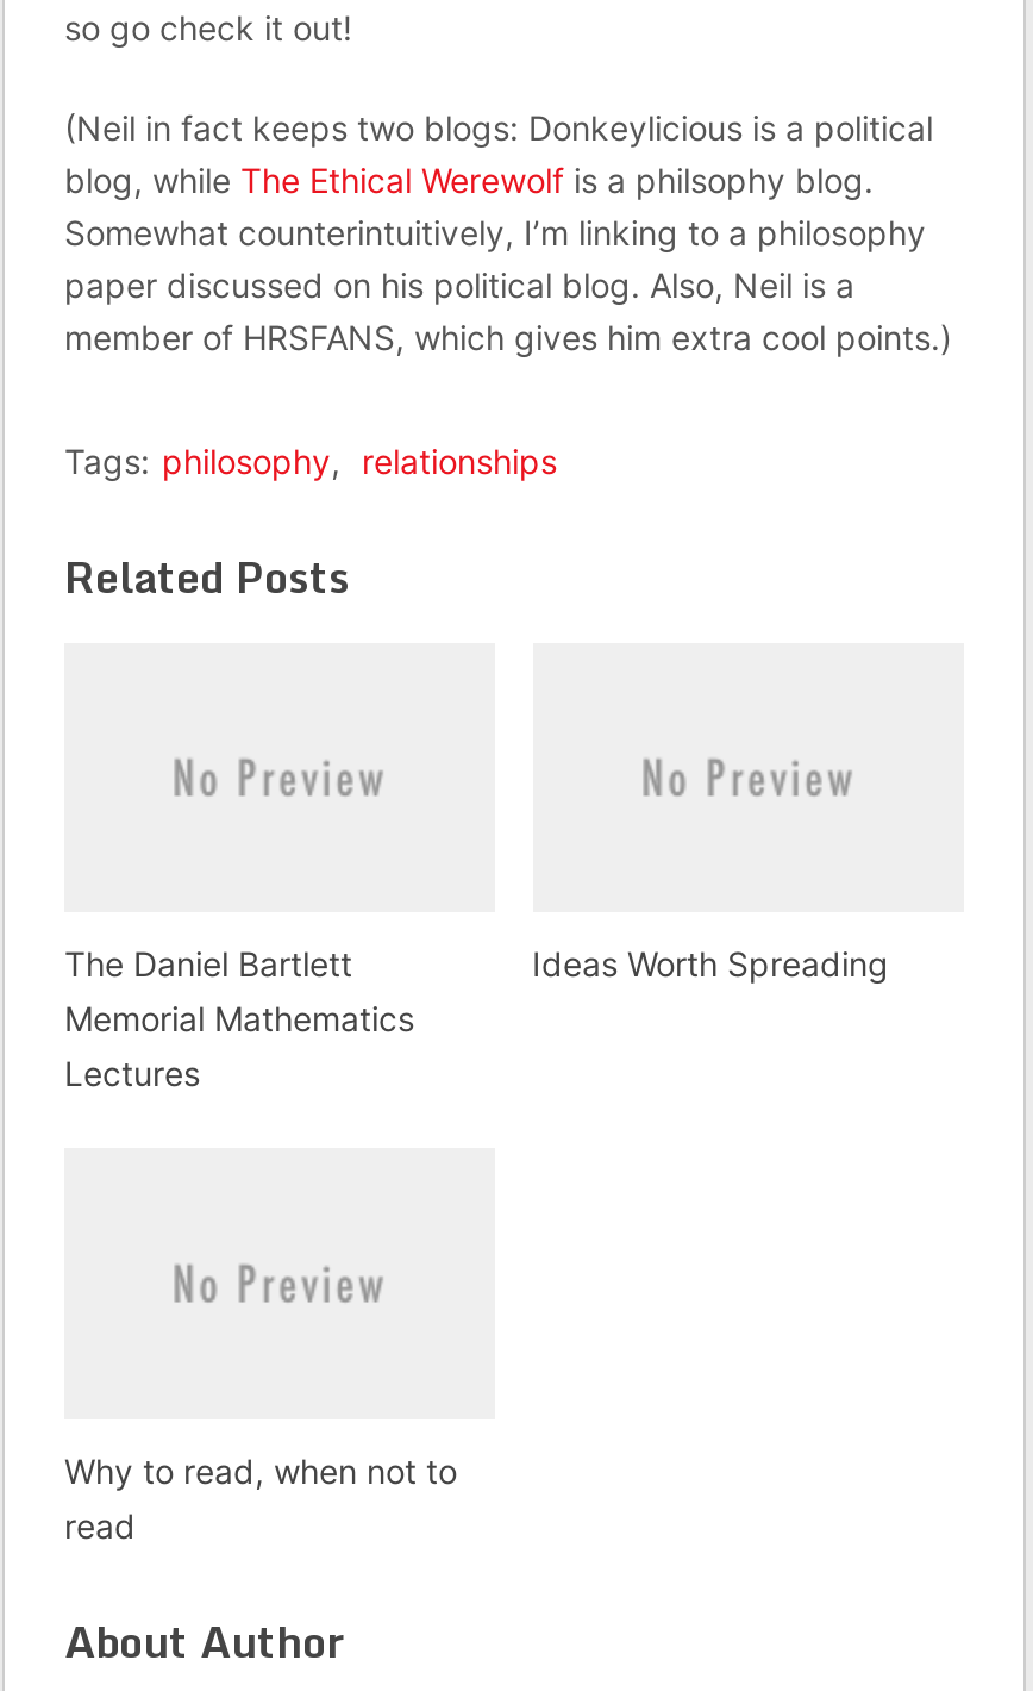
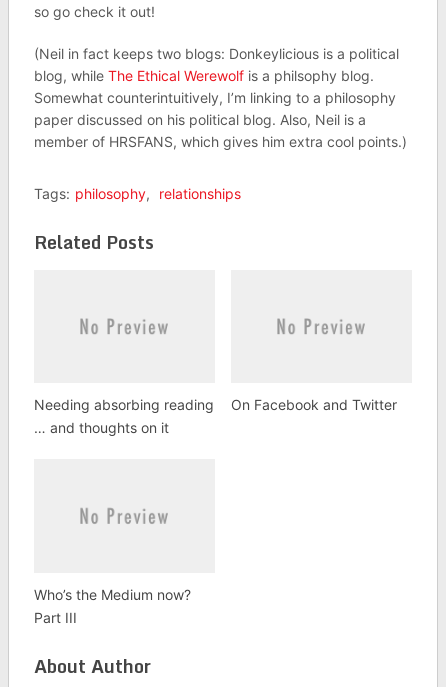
[64,944,414,1094] The Daniel Bartlett | Memorial Mathematics | Lectures -> [34,396,214,436] Needing absorbing reading | … and thoughts on it
[532,944,889,985] Ideas Worth Spreading -> [230,396,396,413] On Facebook and Twitter
[64,1450,457,1545] Why to read, when not to | read -> [34,586,191,626] Who’s the Medium now? | Part III

